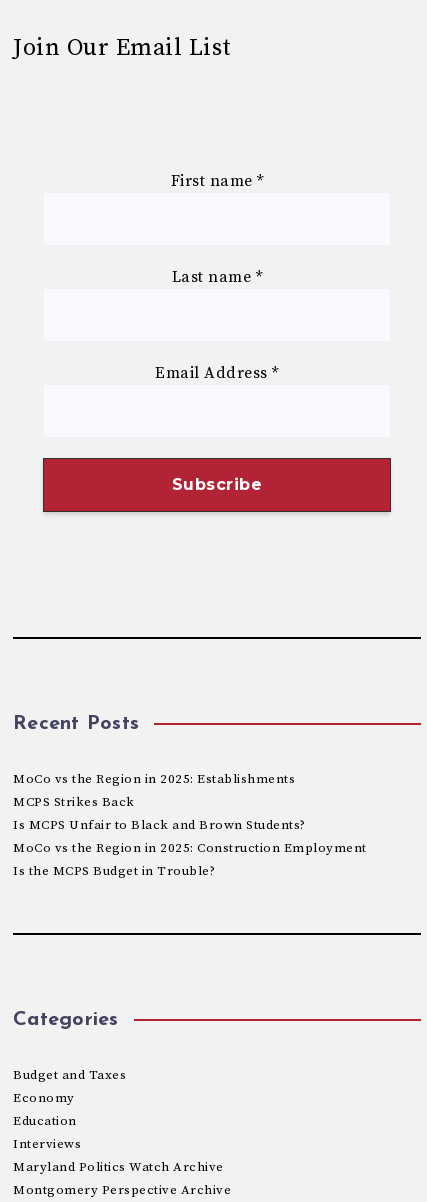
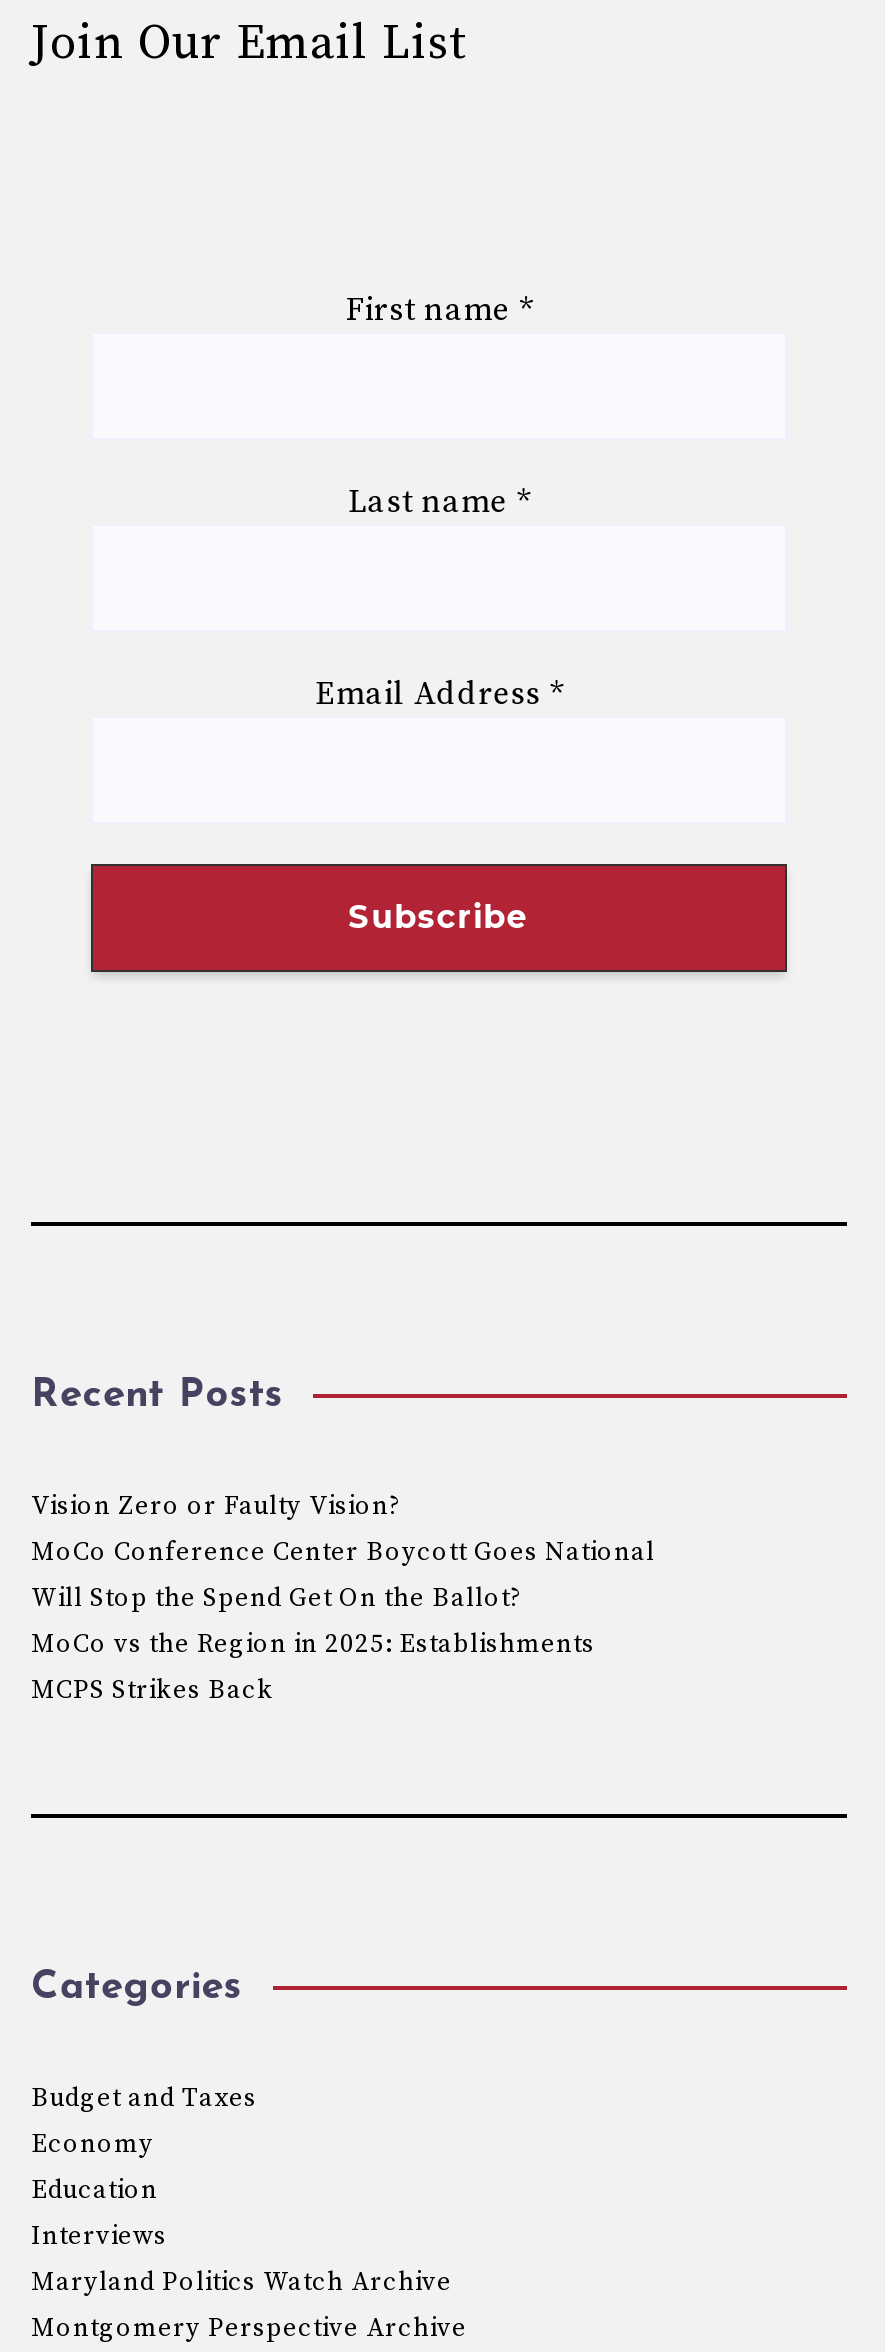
none -> [31,1490,655,1614] Vision Zero or Faulty Vision? | MoCo Conference Center Boycott Goes National | Will Stop the Spend Get On the Ballot?
moved [13,771,295,810] -> [31,1628,595,1706]: MoCo vs the Region in 2025: Establishments | MCPS Strikes Back
[13,817,366,879] Is MCPS Unfair to Black and Brown Students? | MoCo vs the Region in 2025: Construction Employment | Is the MCPS Budget in Trouble? -> none

